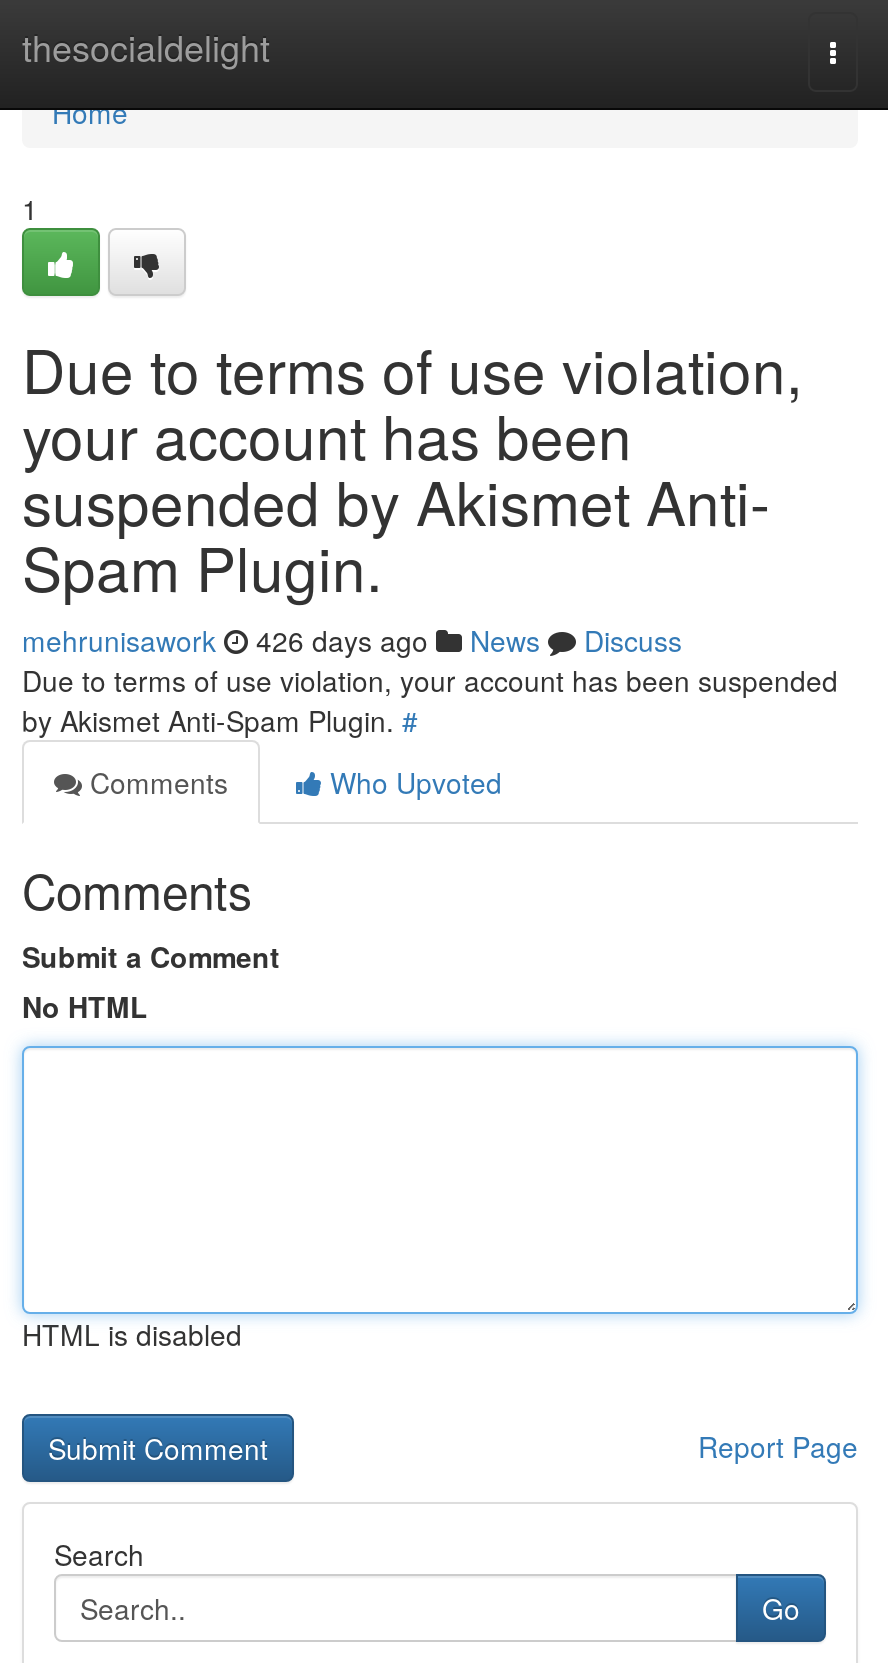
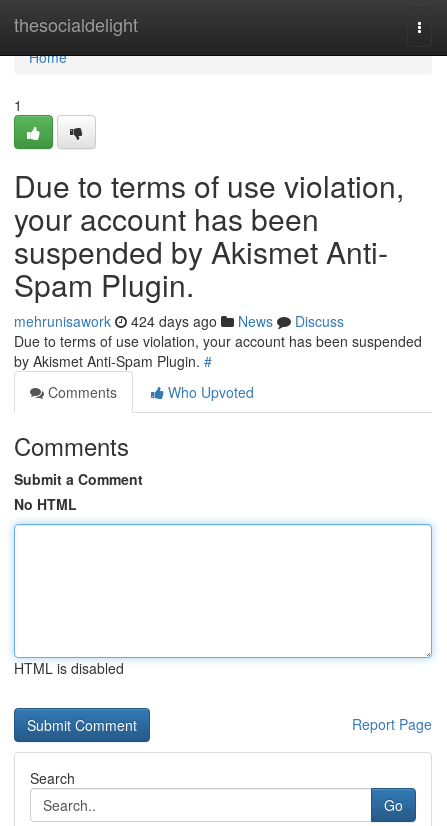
[22,620,682,660] mehrunisawork 426 days ago News Discuss -> [14,311,344,331] mehrunisawork 424 days ago News Discuss

